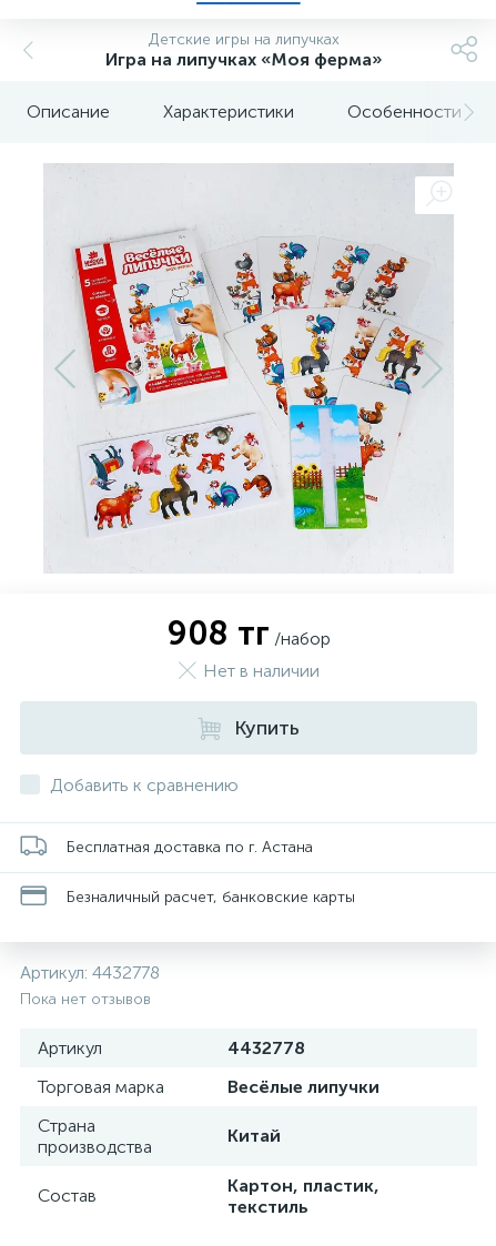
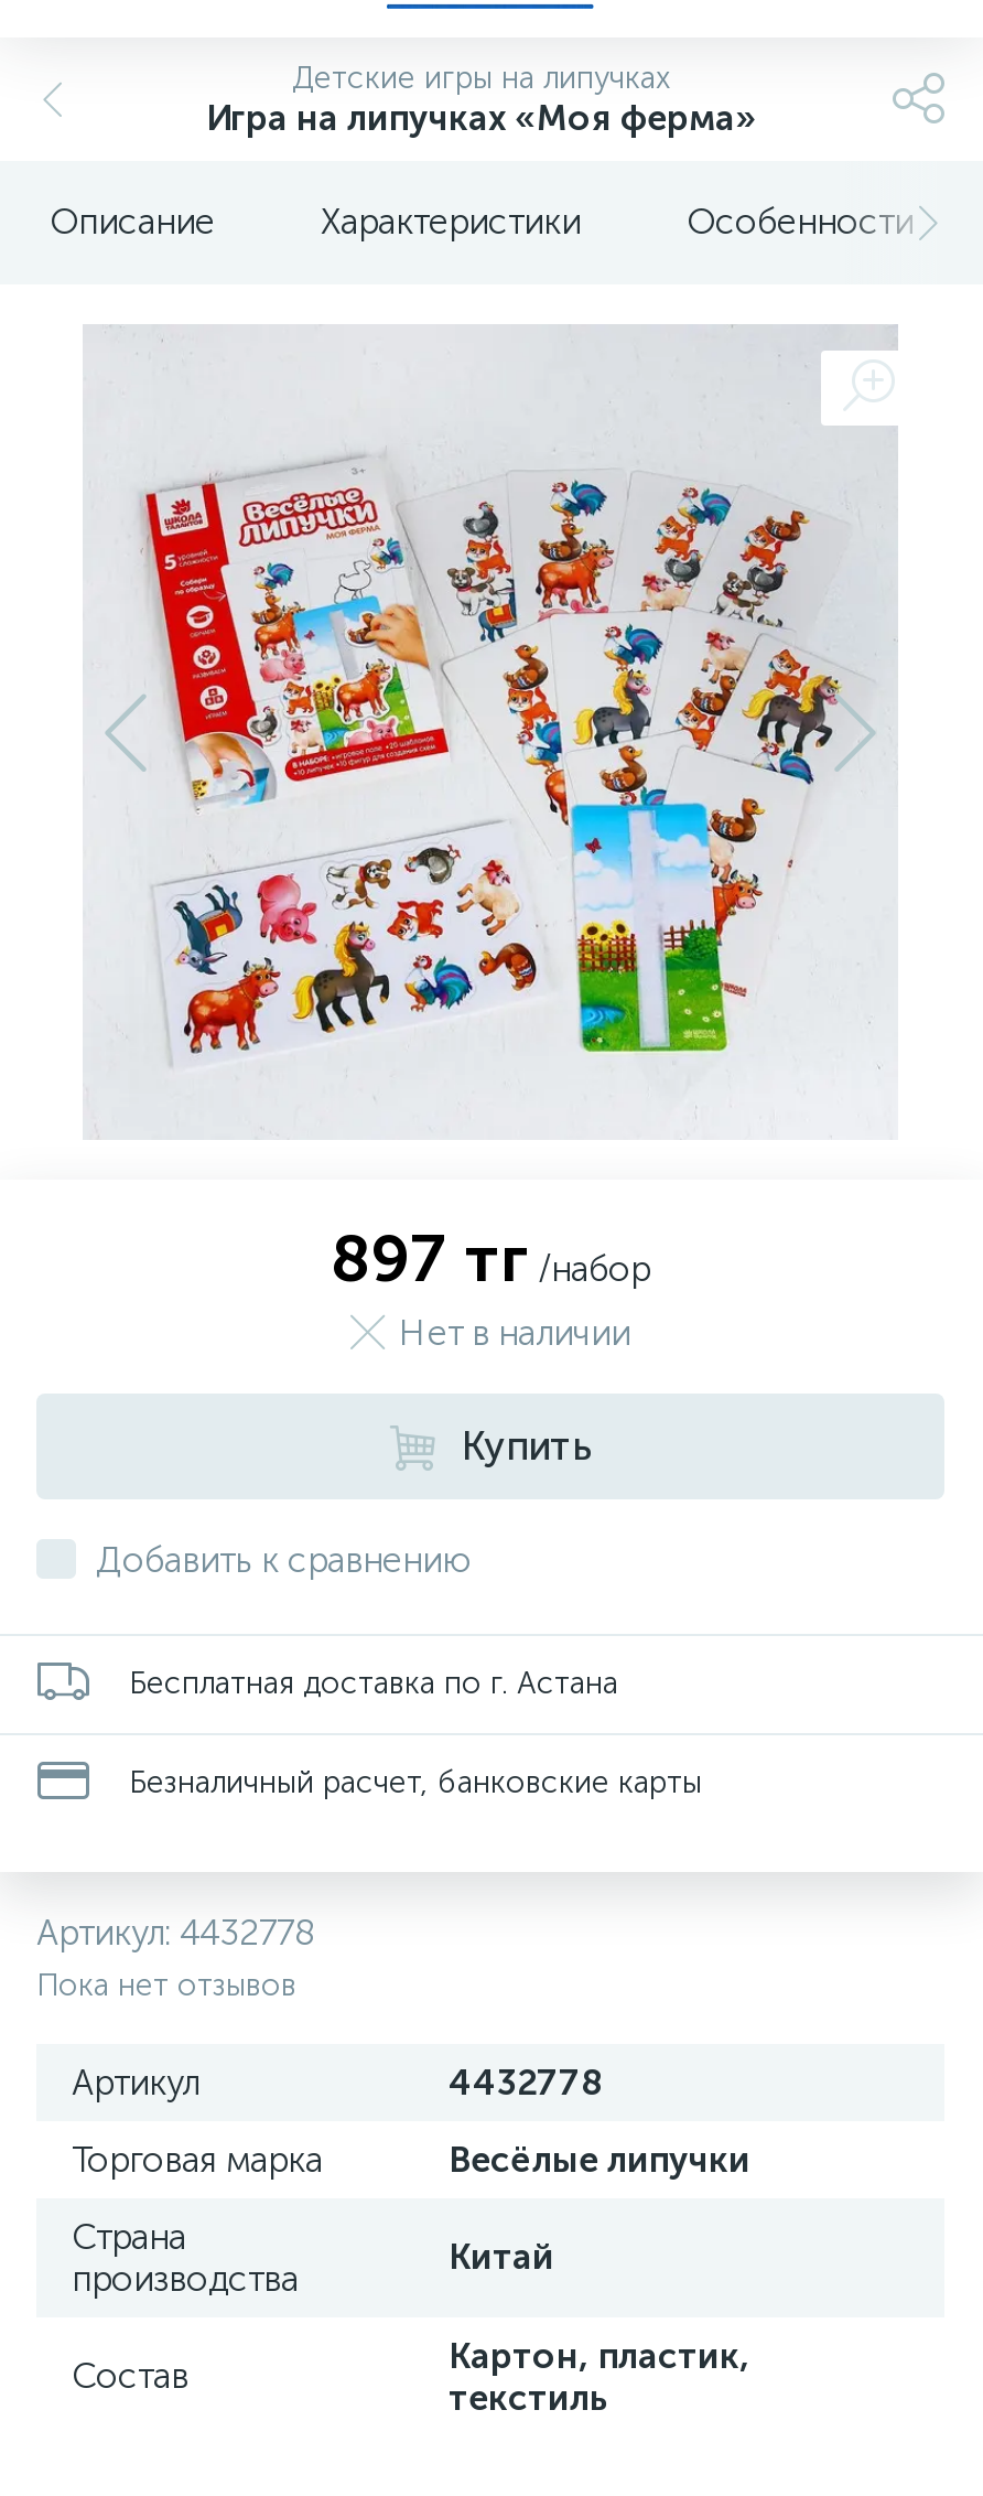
[167,614,330,654] 908 тг /набор -> [331,1219,650,1299] 897 тг /набор

